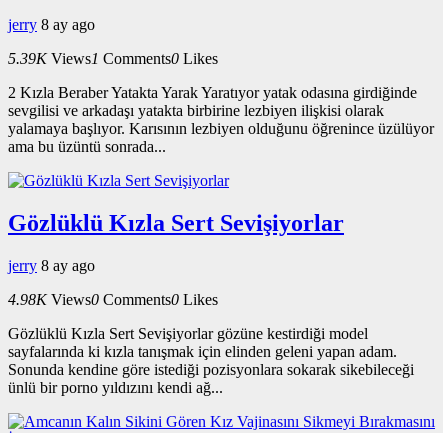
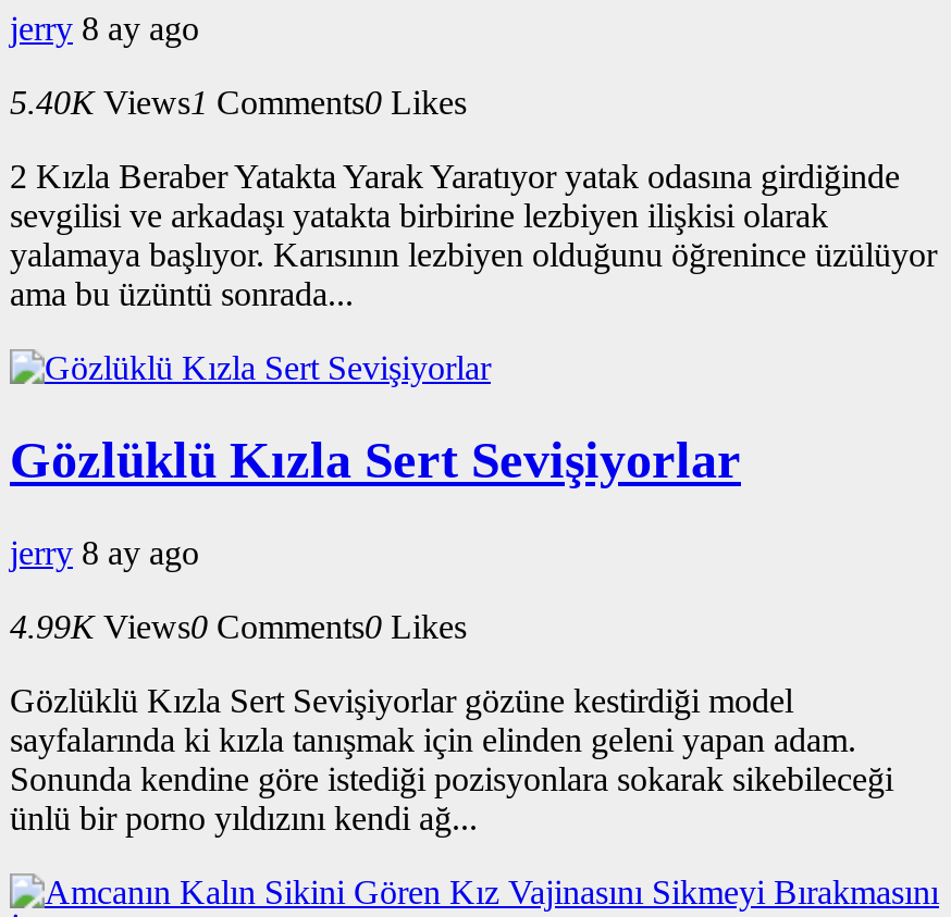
[8,50,218,67] 5.39K Views1 Comments0 Likes -> [10,84,467,121] 5.40K Views1 Comments0 Likes
[8,291,218,308] 4.98K Views0 Comments0 Likes -> [10,608,467,645] 4.99K Views0 Comments0 Likes

